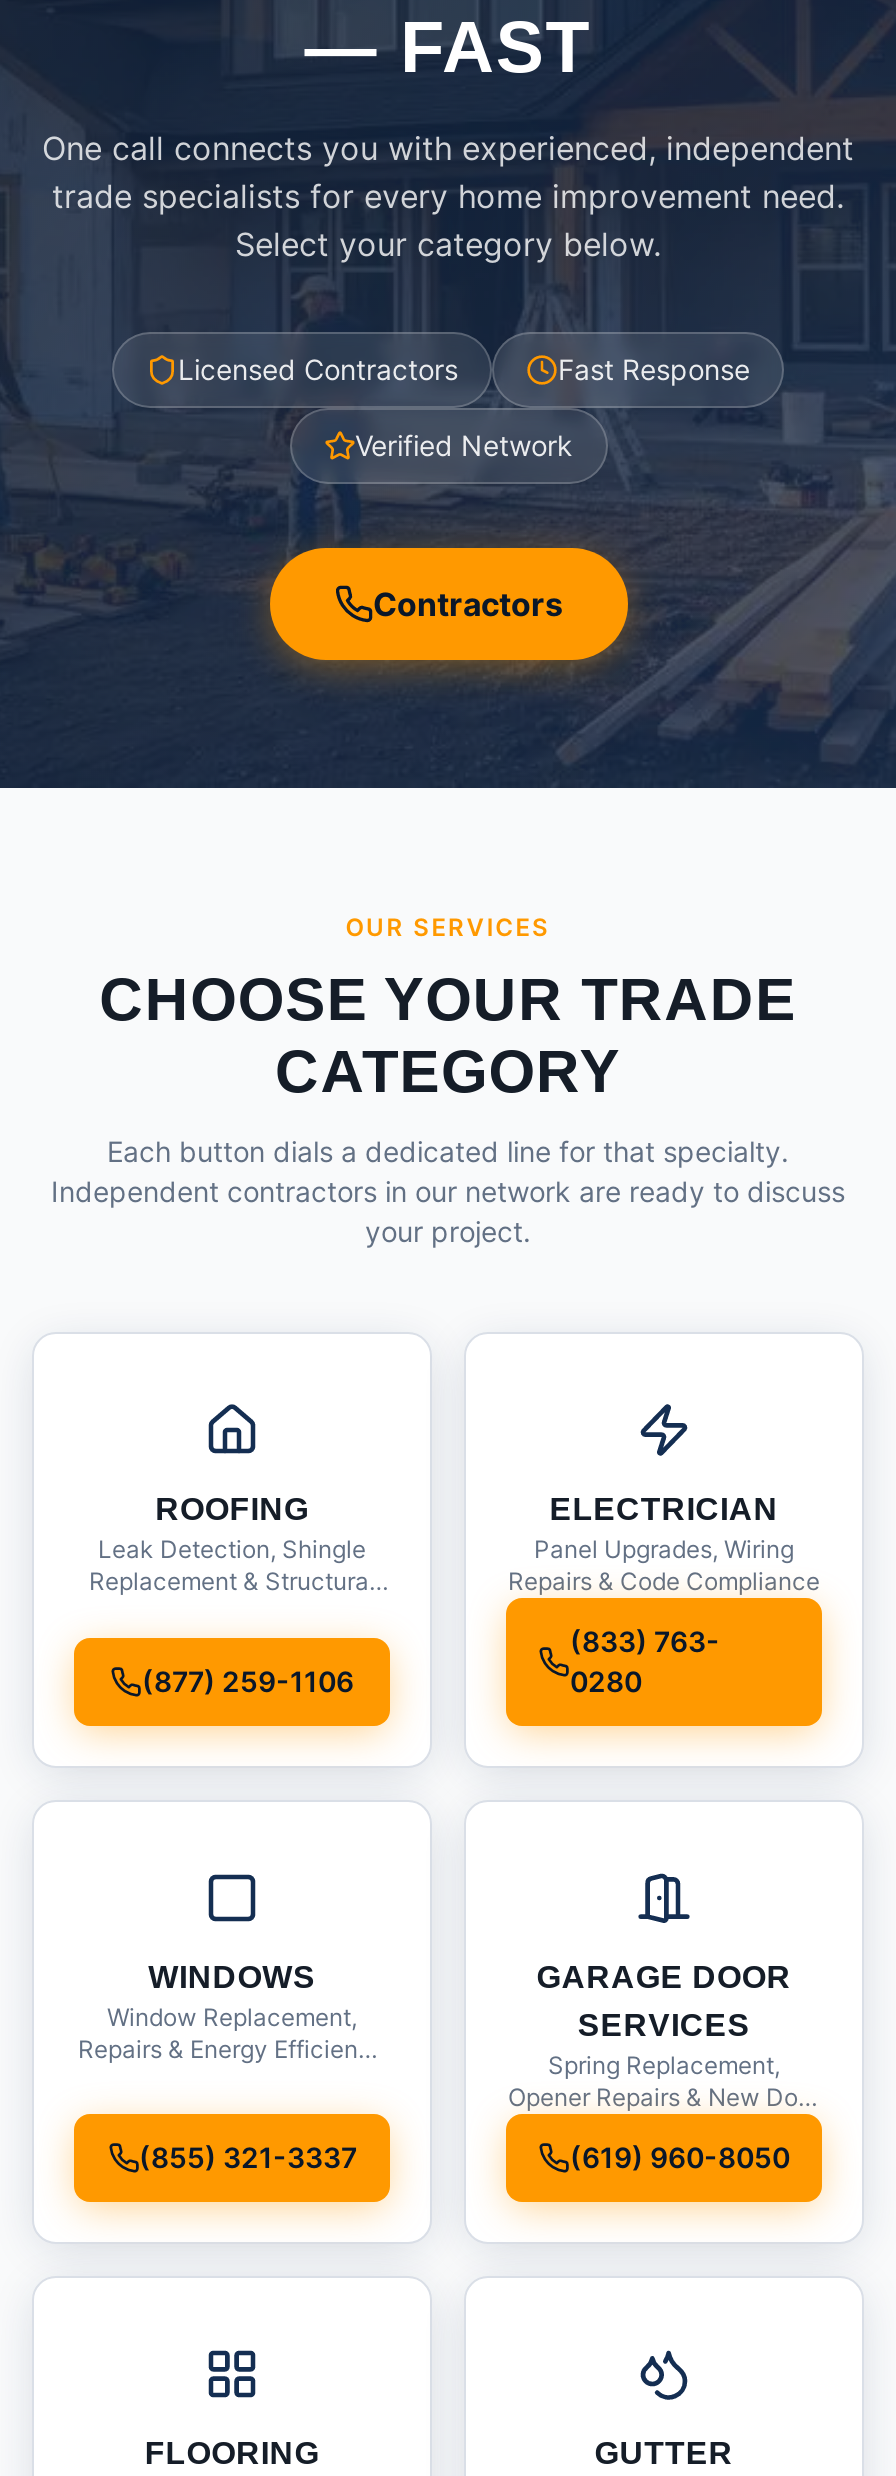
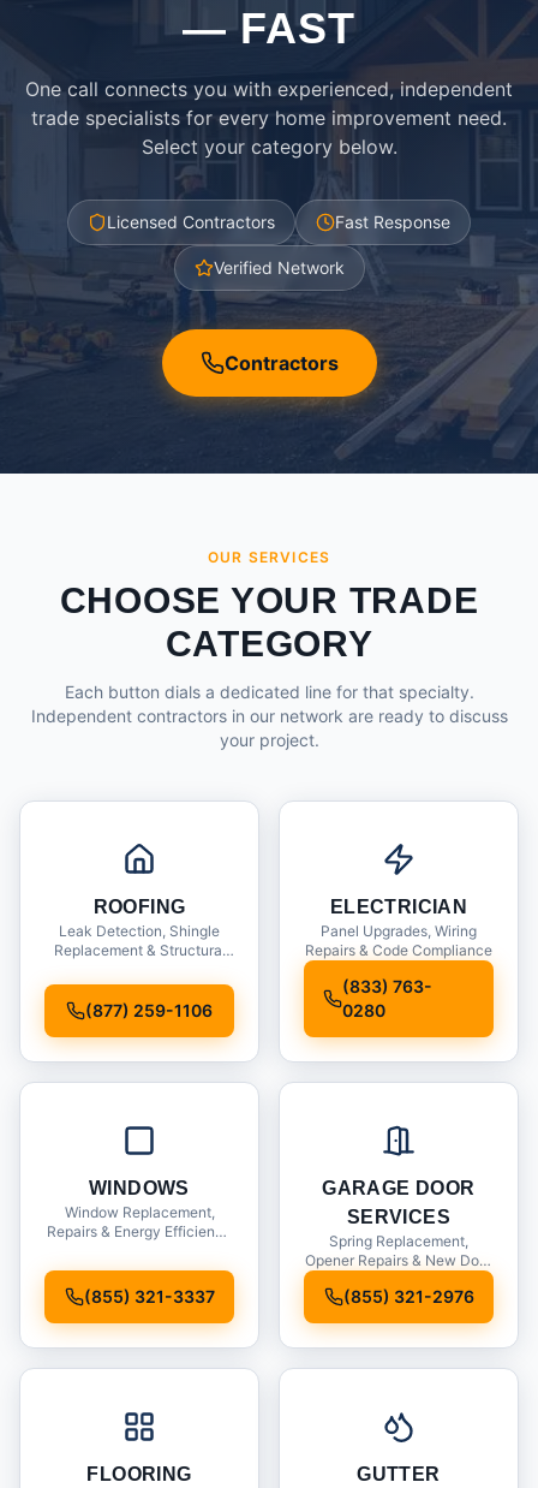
[570,2140,790,2174] (619) 960-8050 -> [343,1286,474,1307] (855) 321-2976

